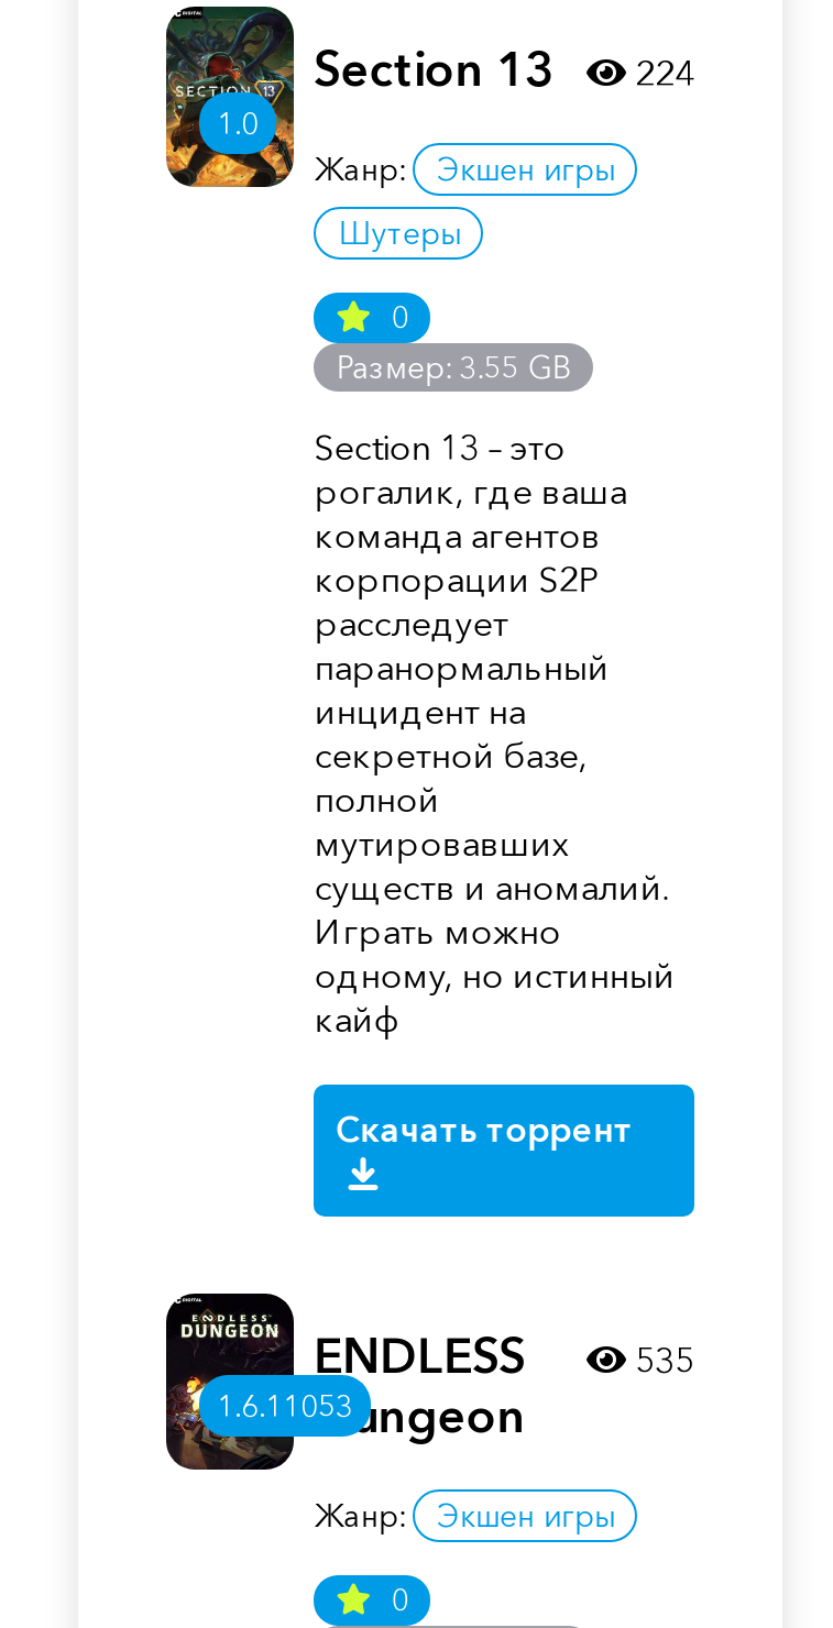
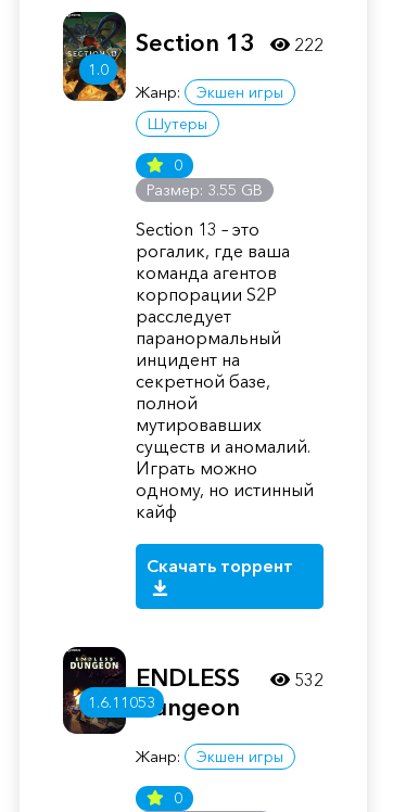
[314,40,694,99] Section 13 224 -> [136,28,324,58] Section 13 222
[626,1338,694,1382] 535 -> [290,669,324,690] 532

